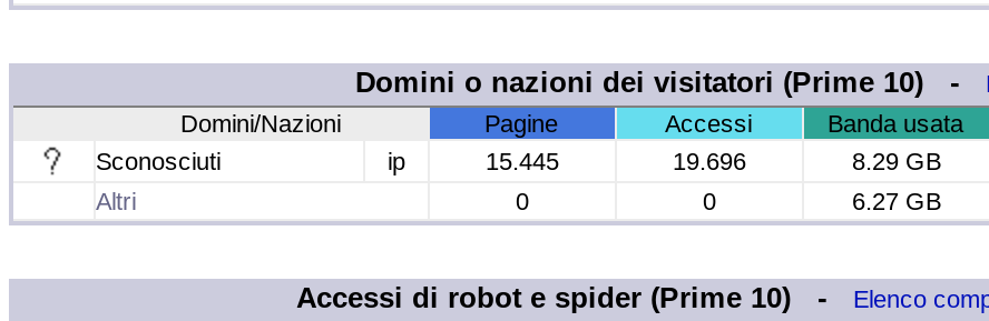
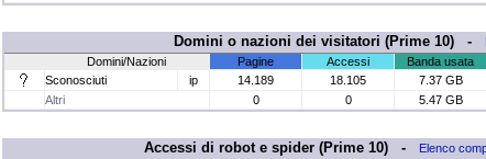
[486,148,559,174] 15.445 -> [238,73,274,87] 14.189
[673,148,746,174] 19.696 -> [330,73,366,87] 18.105
[852,148,941,174] 8.29 GB -> [418,73,462,87] 7.37 GB
[852,188,941,214] 6.27 GB -> [418,93,462,106] 5.47 GB

